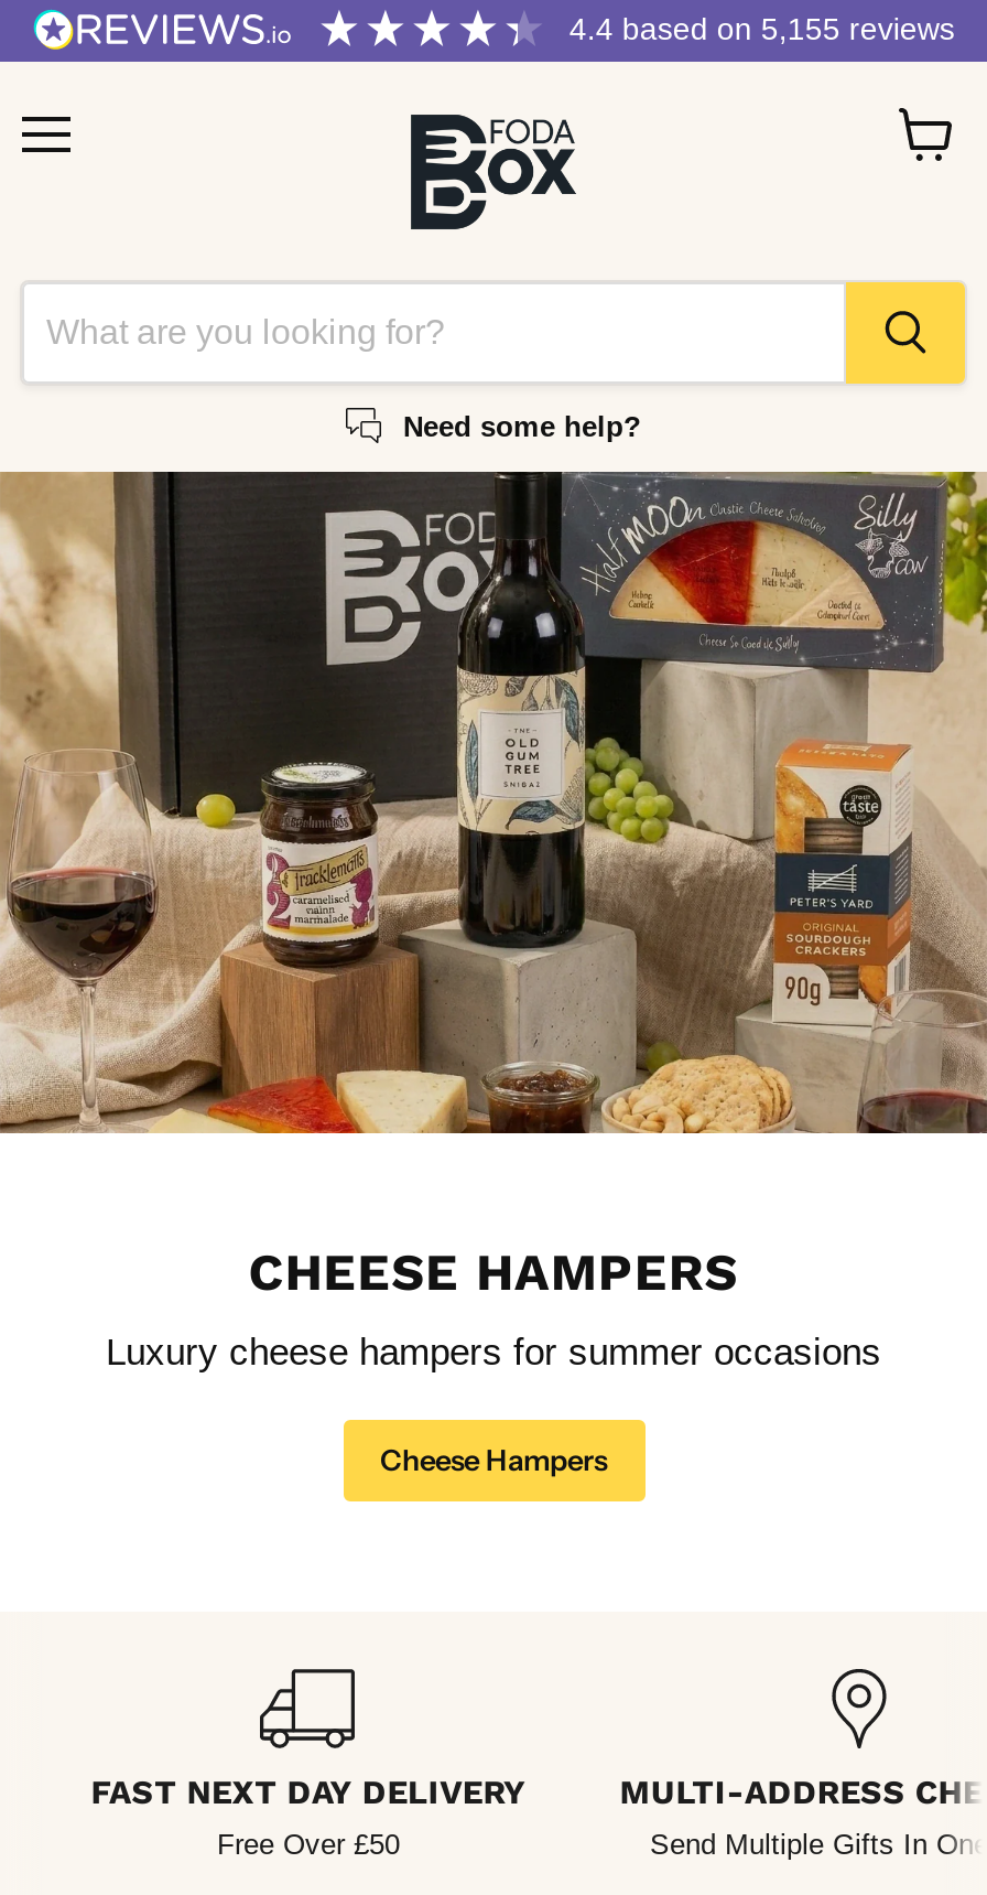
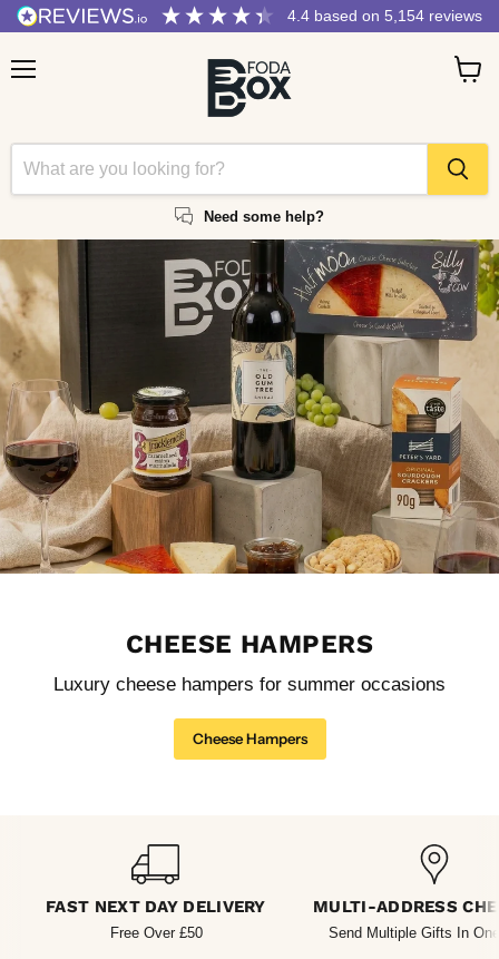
[569,11,955,46] 4.4 based on 5,155 reviews -> [288,7,483,25] 4.4 based on 5,154 reviews

